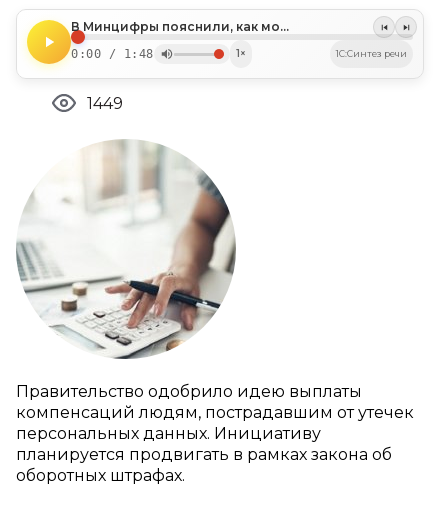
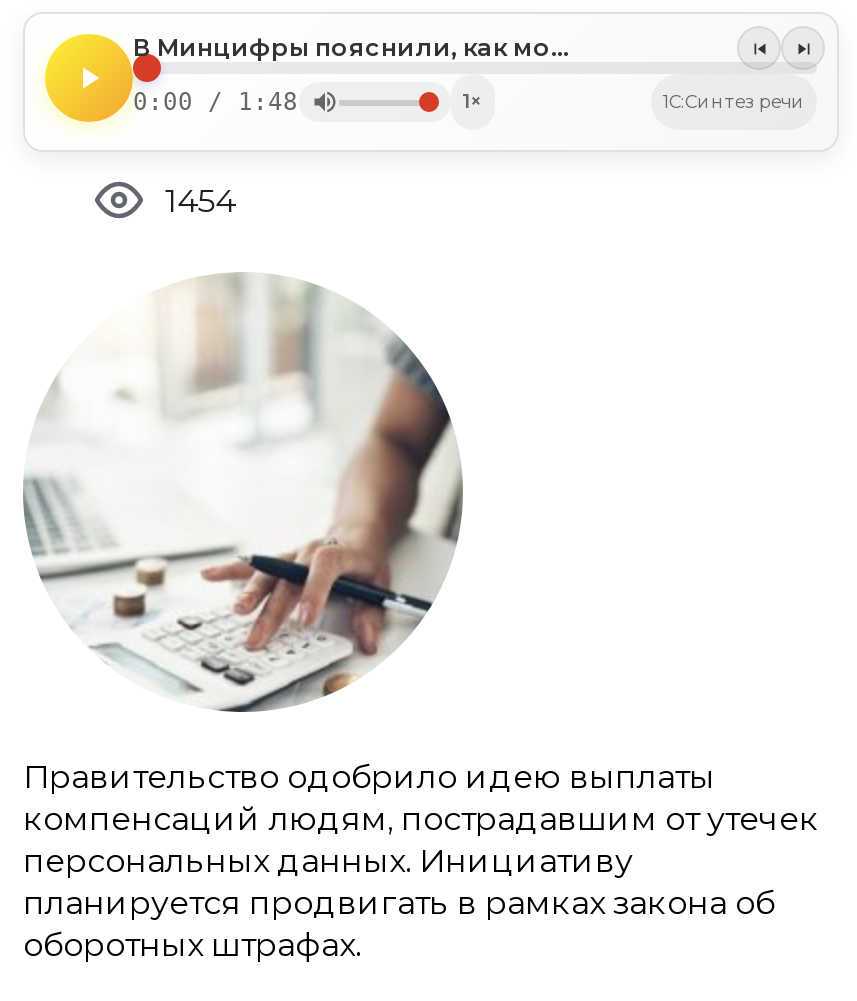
[87,93,123,112] 1449 -> [165,181,235,219] 1454

